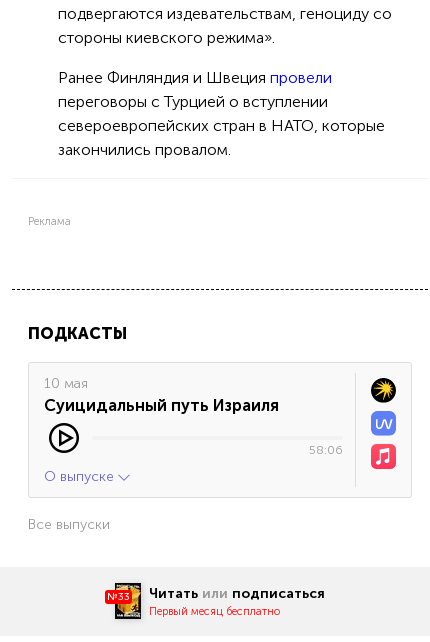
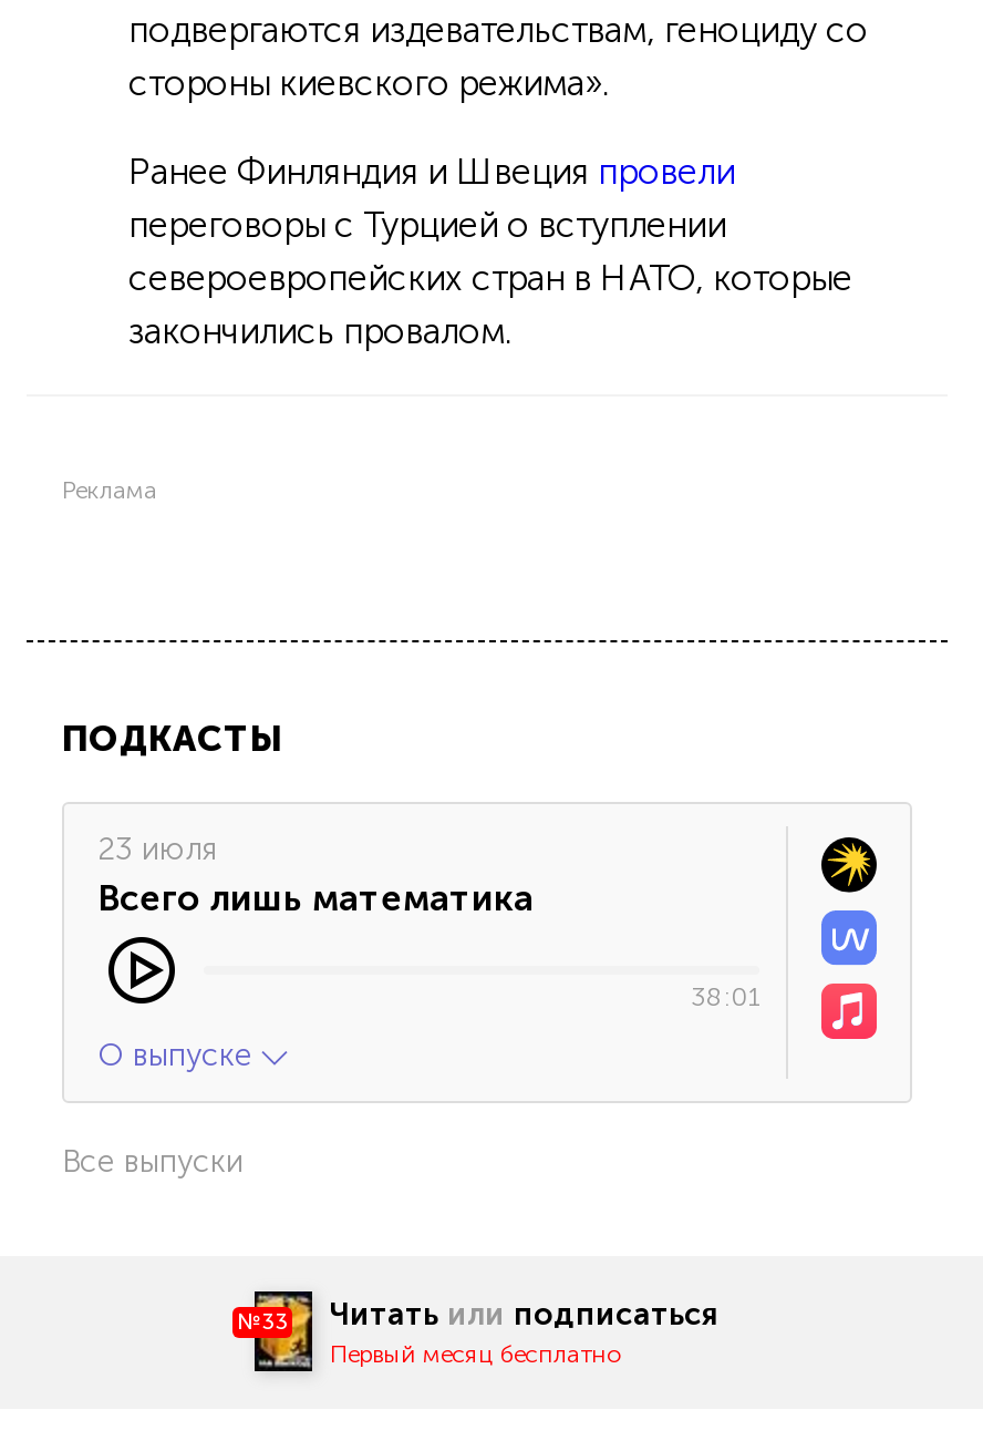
[44,375,279,415] 10 мая | Суицидальный путь Израиля -> [97,830,534,918] 23 июля | Всего лишь математика
[309,443,343,457] 58:06 -> [691,980,759,1011] 38:01

